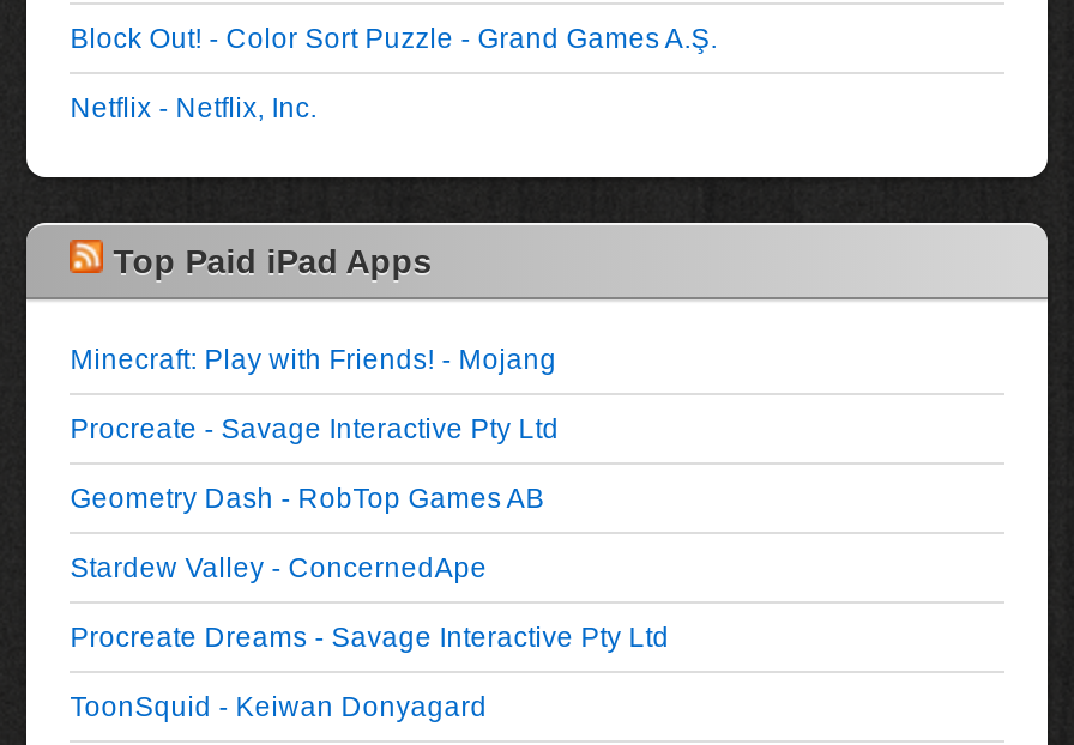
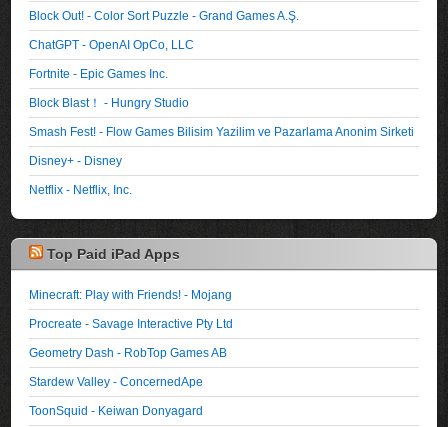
moved [0,17,652,582] -> [0,152,272,388]: [image] | Netflix - Netflix, Inc. | Top Paid iPad Apps | Minecraft: Play with Friends! - Mojang | Procreate - Savage Interactive Pty Ltd | Geometry Dash - RobTop Games AB | Stardew Valley - ConcernedApe
none -> [29,38,414,167] ChatGPT - OpenAI OpCo, LLC | Fortnite - Epic Games Inc. | Block Blast！ - Hungry Studio | Smash Fest! - Flow Games Bilisim Yazilim ve Pazarlama Anonim Sirketi | Disney+ - Disney
[70,620,669,651] Procreate Dreams - Savage Interactive Pty Ltd -> none

